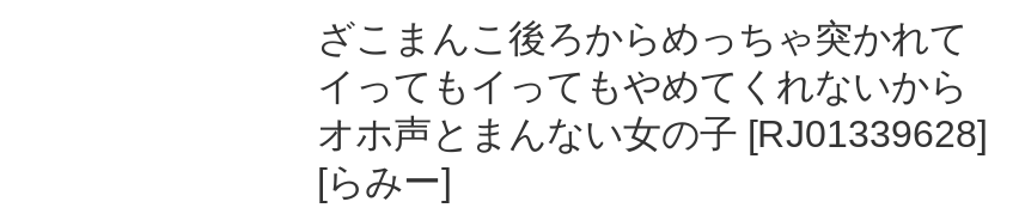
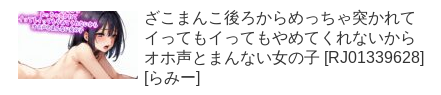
none -> [17,10,139,80] [image]

